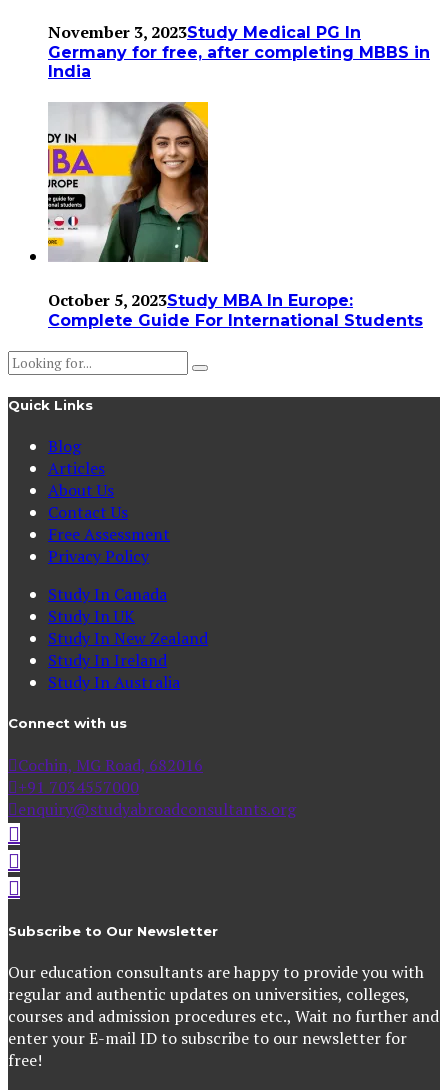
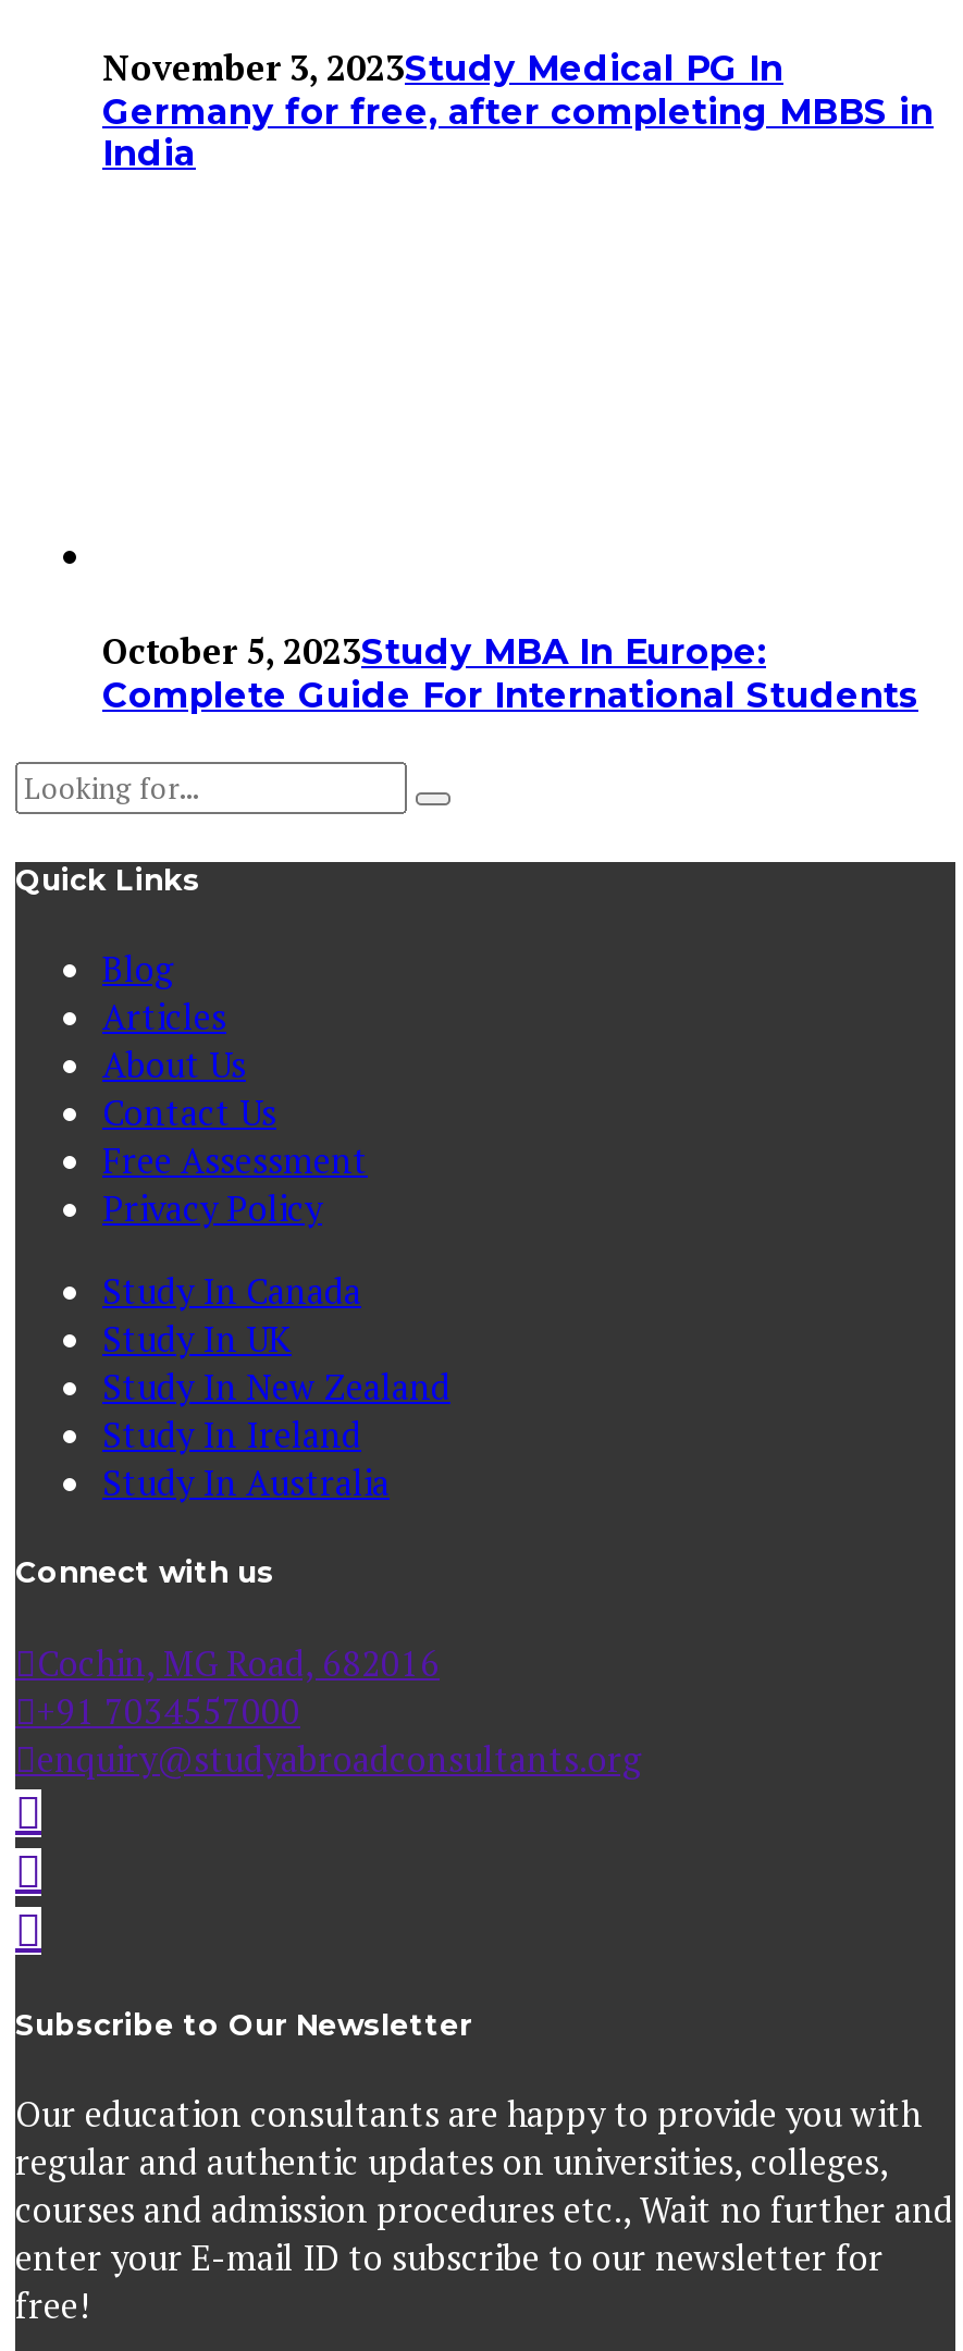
[47,101,209,263] [image] -> none

